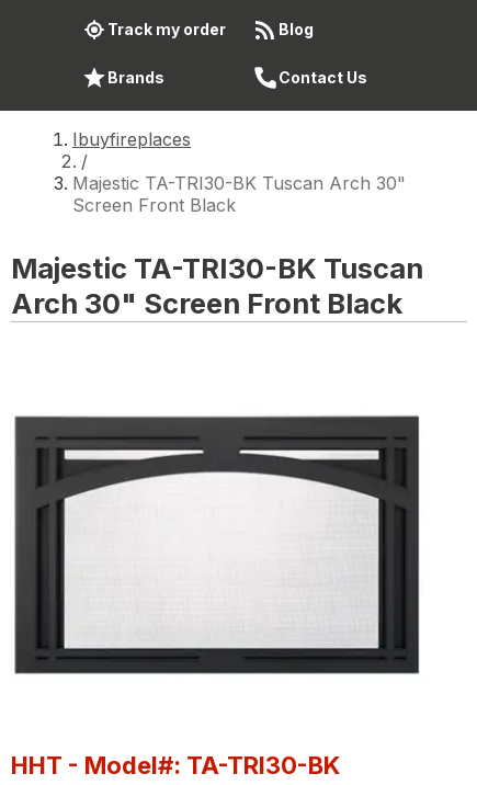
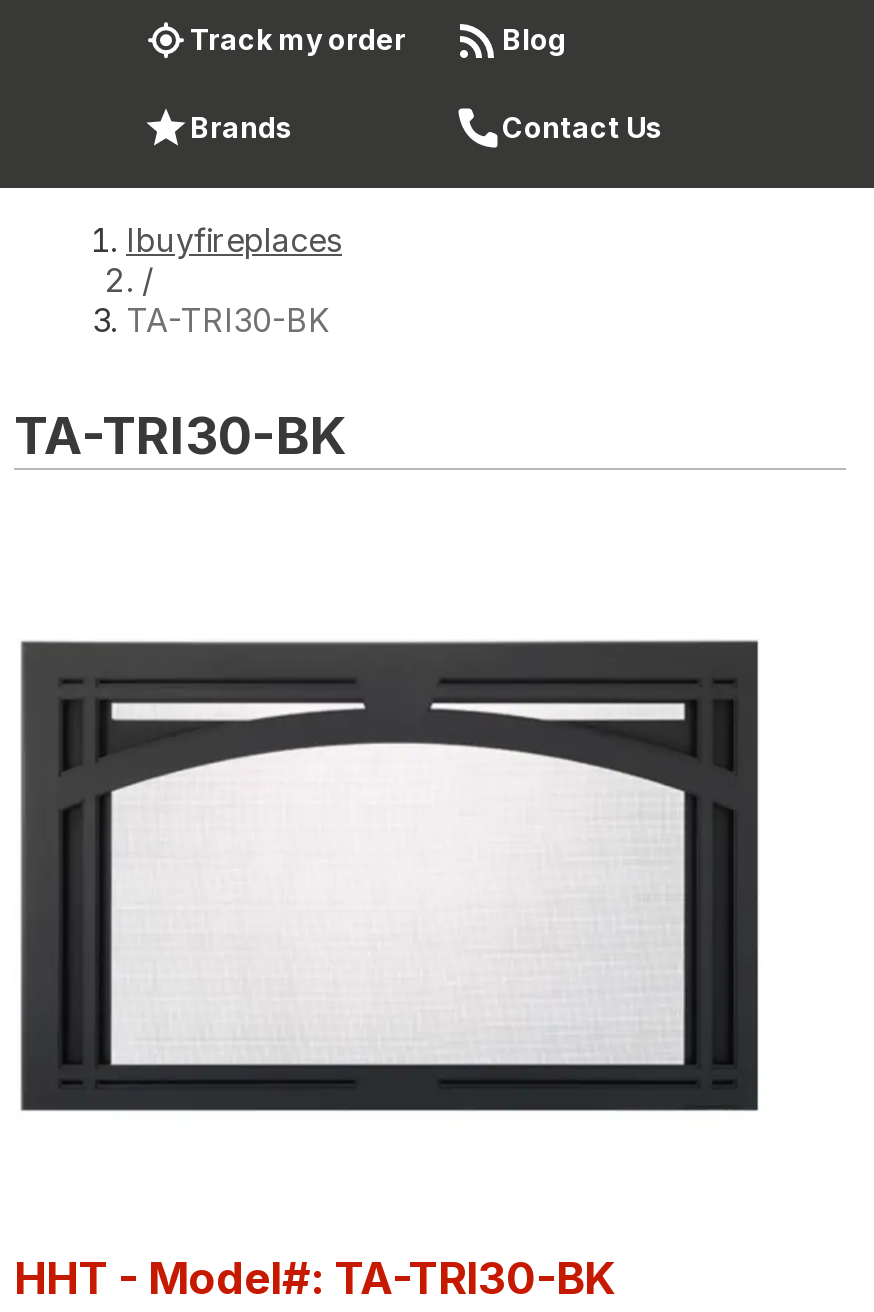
[72,172,406,215] Majestic TA-TRI30-BK Tuscan Arch 30" | Screen Front Black -> [126,299,330,339] TA-TRI30-BK
[11,251,423,320] Majestic TA-TRI30-BK Tuscan | Arch 30" Screen Front Black -> [14,403,348,465] TA-TRI30-BK

